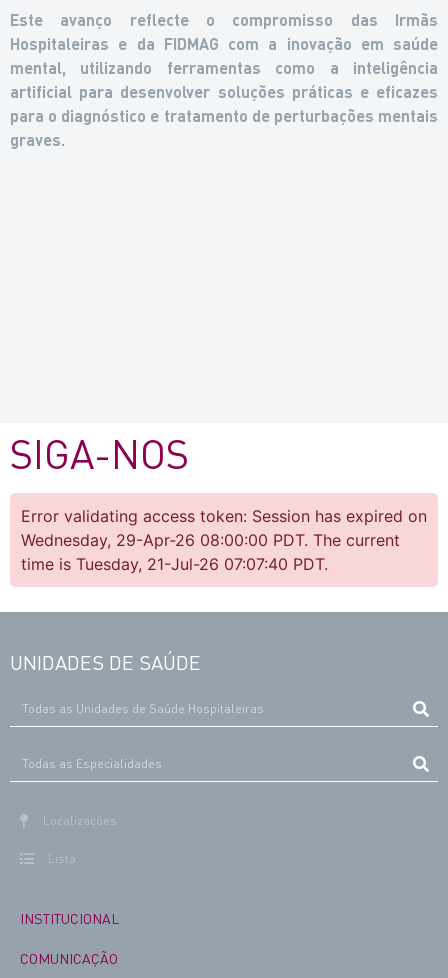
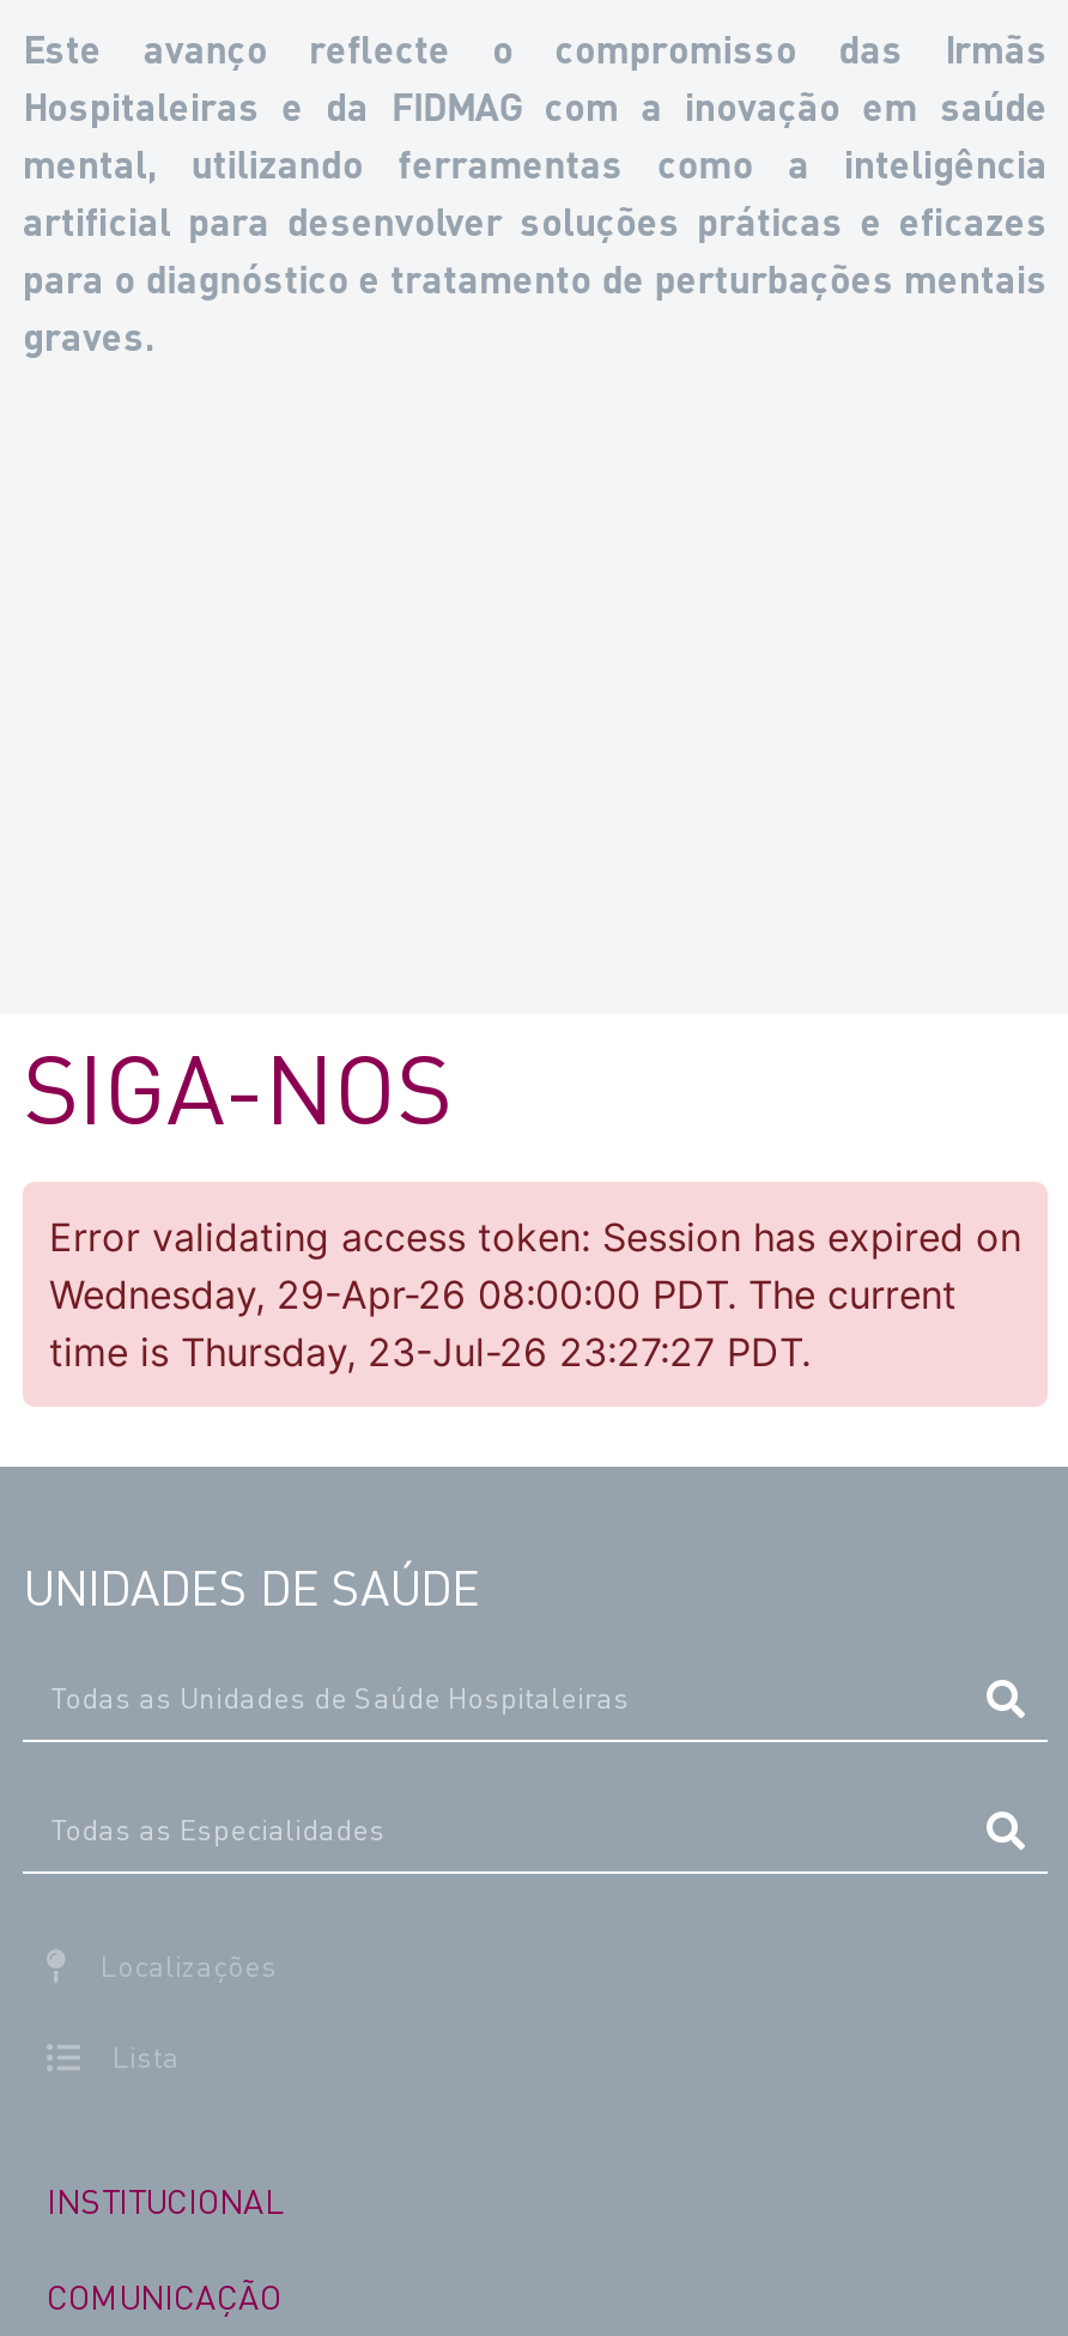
[21,554,328,574] time is Tuesday, 21-Jul-26 07:07:40 PDT. -> [49,1328,811,1376] time is Thursday, 23-Jul-26 23:27:27 PDT.

